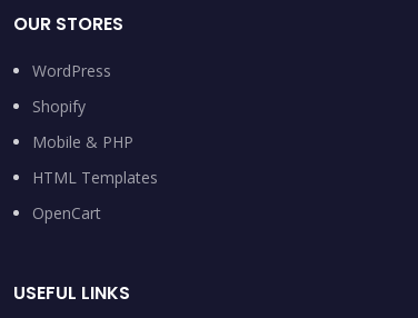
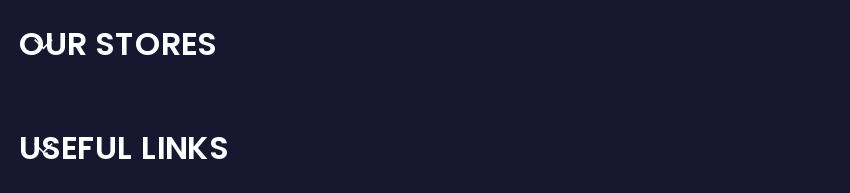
[32,59,158,223] WordPress | Shopify | Mobile & PHP | HTML Templates | OpenCart -> none

